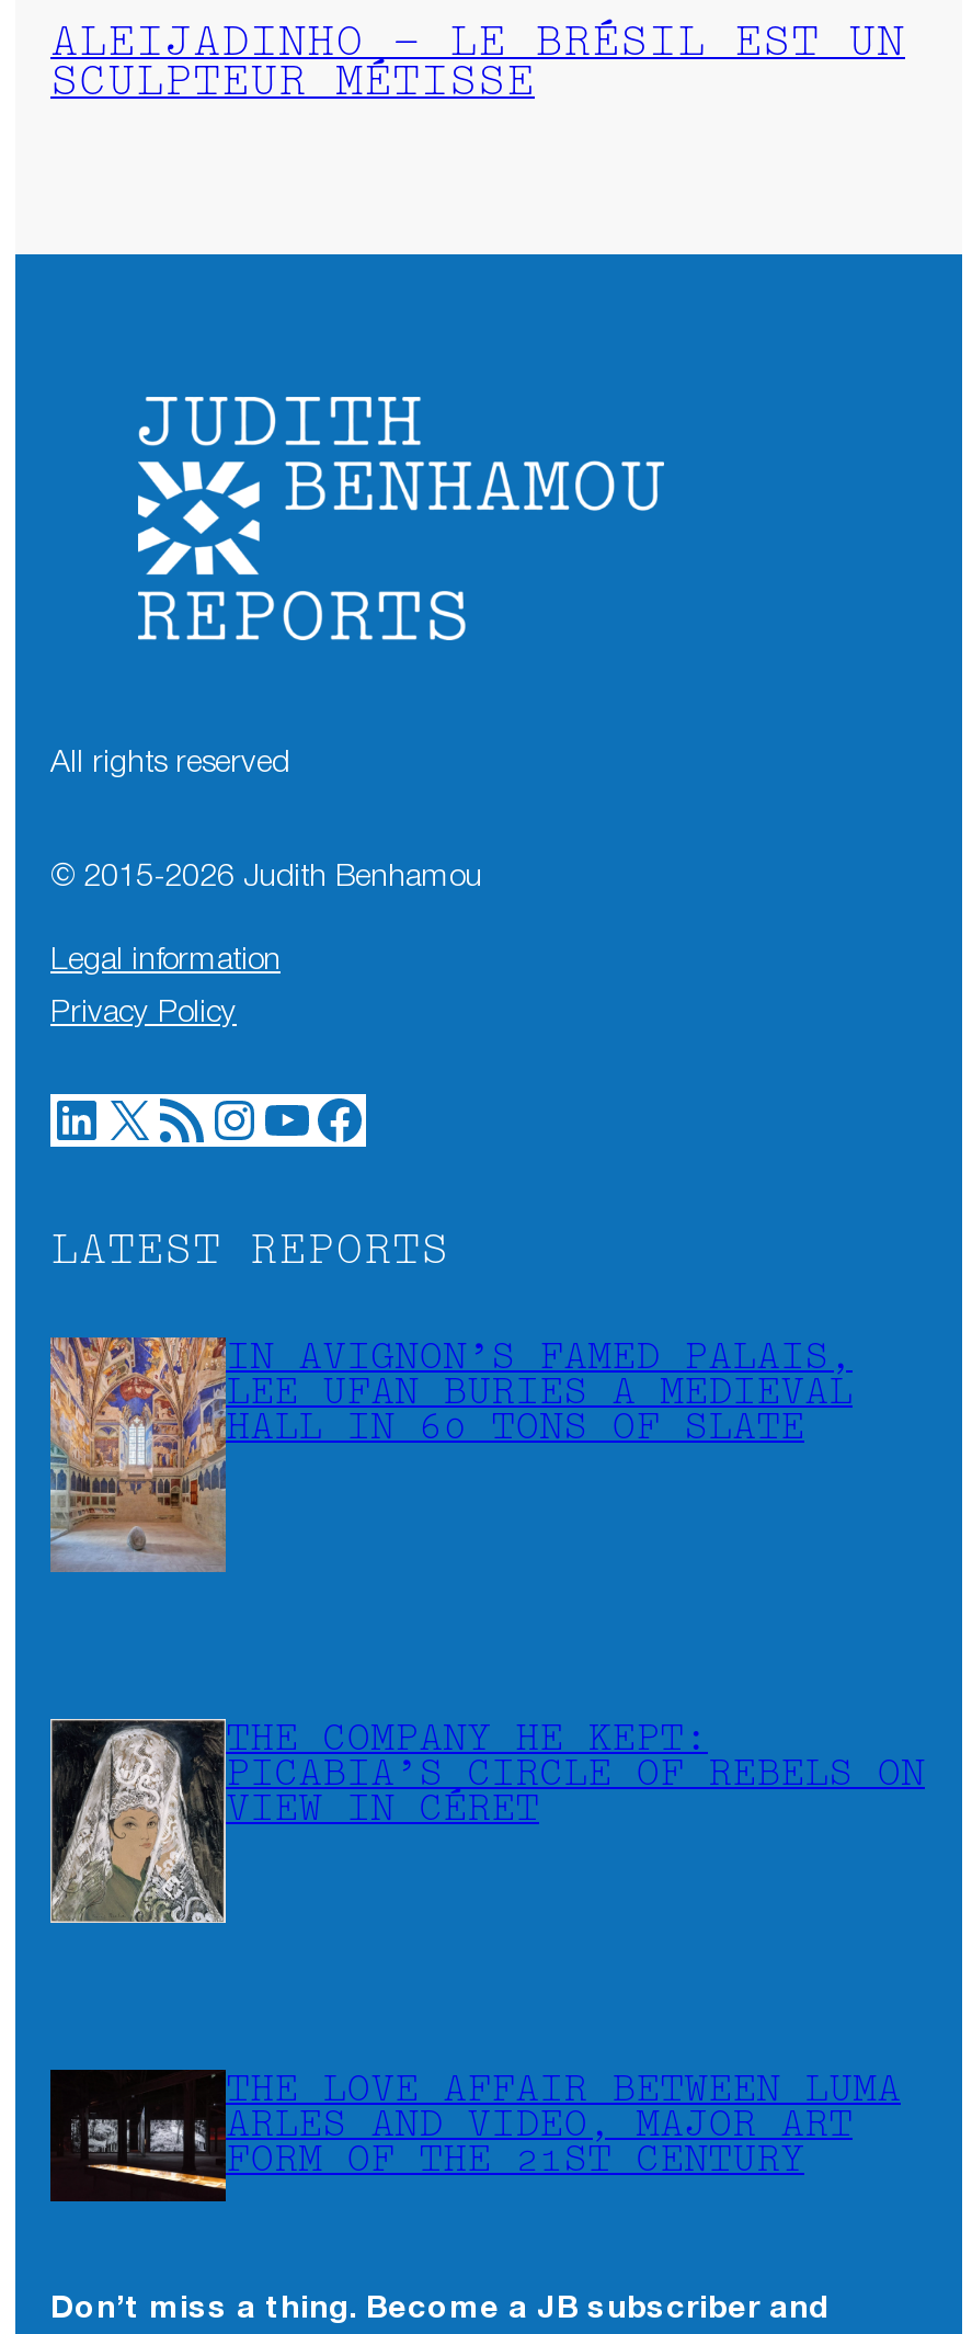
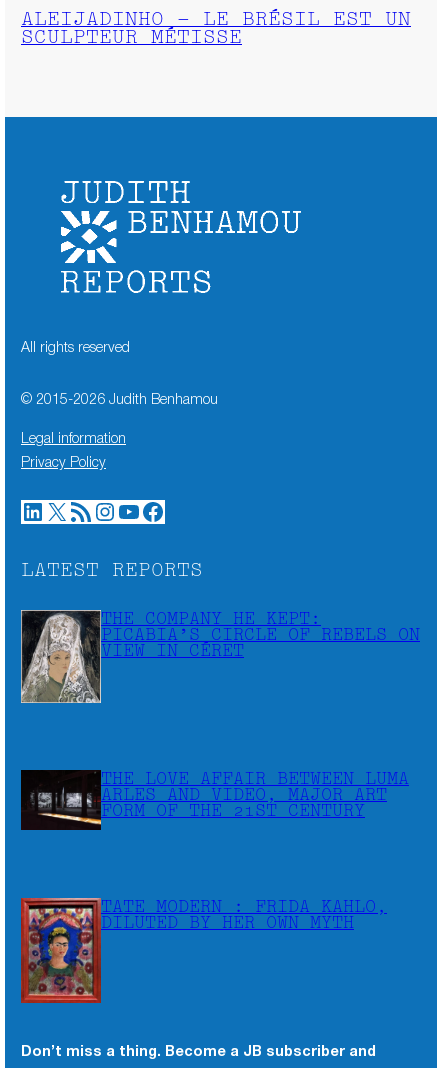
[48,1336,853,1573] [image] | IN AVIGNON’S FAMED PALAIS, | LEE UFAN BURIES A MEDIEVAL | HALL IN 60 TONS OF SLATE -> none
moved [48,1718,925,2179] -> [20,610,420,820]: [image] | THE COMPANY HE KEPT: | PICABIA’S CIRCLE OF REBELS ON | VIEW IN CÉRET | THE LOVE AFFAIR BETWEEN LUMA | ARLES AND VIDEO, MAJOR ART | FORM OF THE 21ST CENTURY
none -> [20,897,387,1004] [image] | TATE MODERN : FRIDA KAHLO, | DILUTED BY HER OWN MYTH

